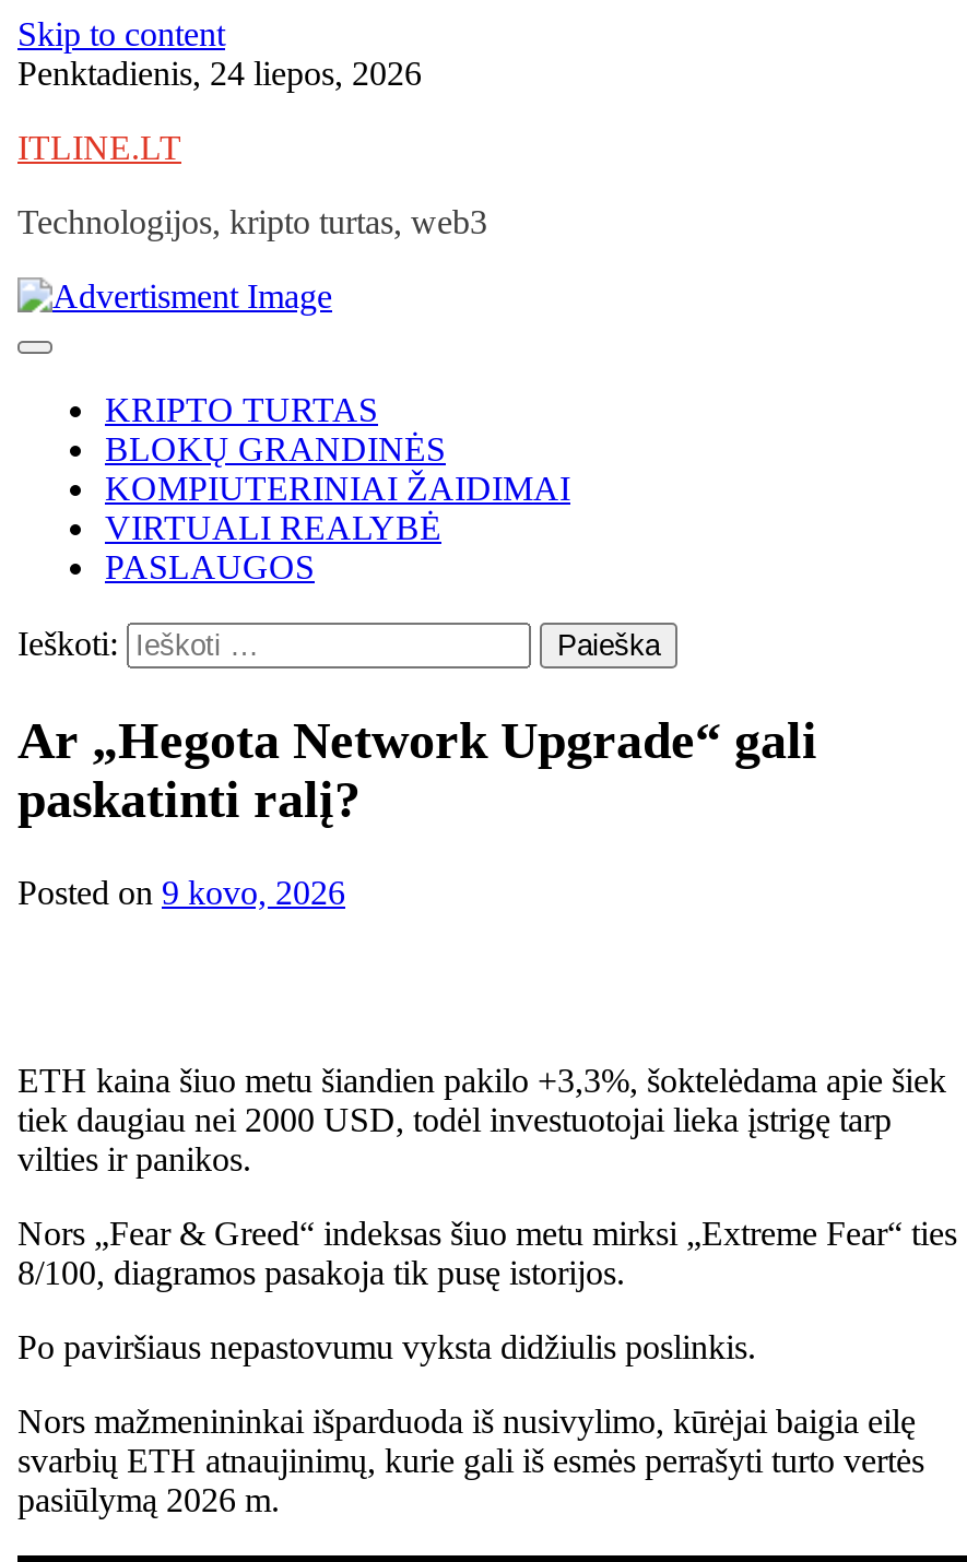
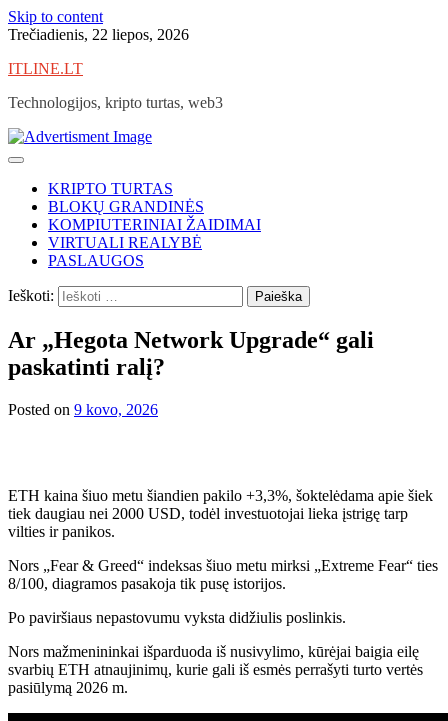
[17,55,422,92] Penktadienis, 24 liepos, 2026 -> [8,26,189,43] Trečiadienis, 22 liepos, 2026

